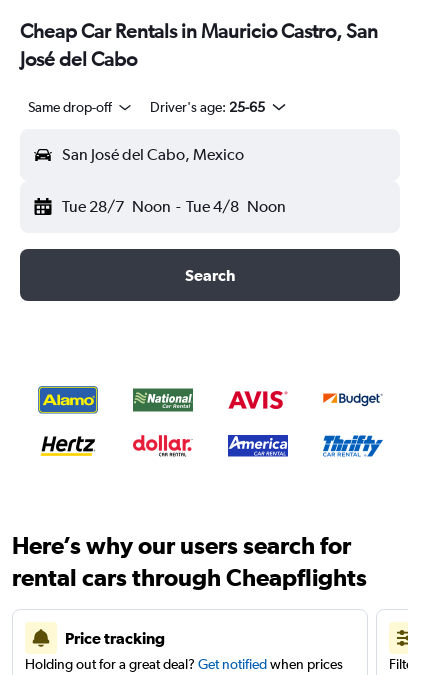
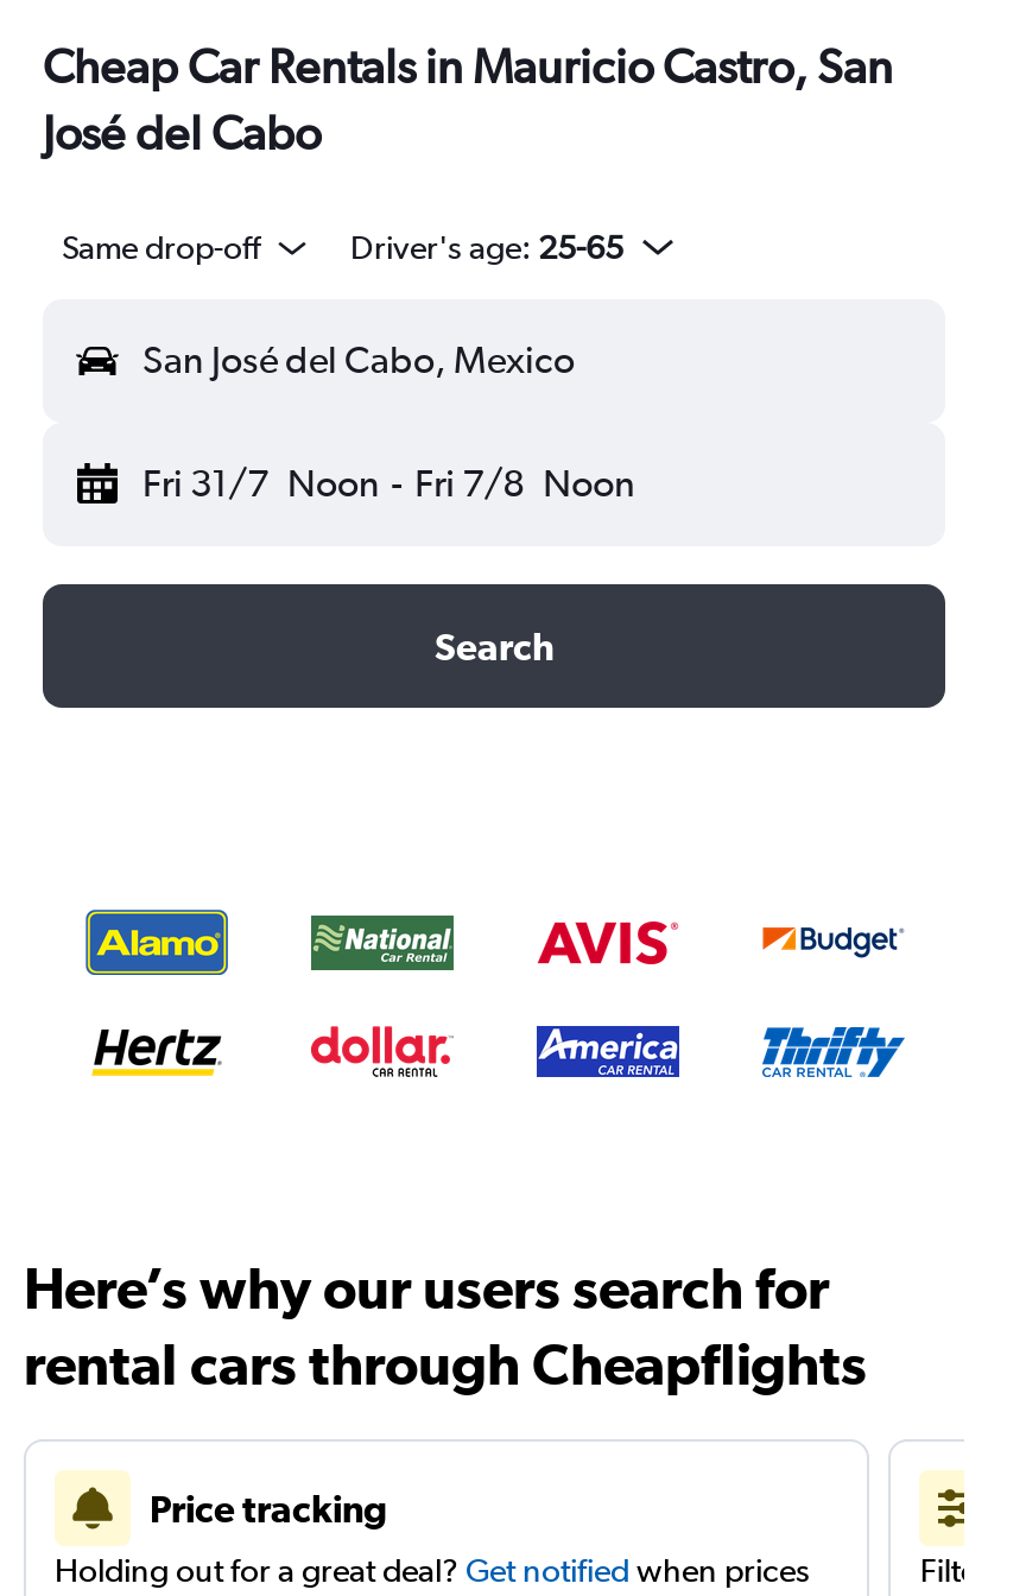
[62,197,286,216] Tue 28/7 Noon - Tue 4/8 Noon -> [142,461,636,506] Fri 31/7 Noon - Fri 7/8 Noon

